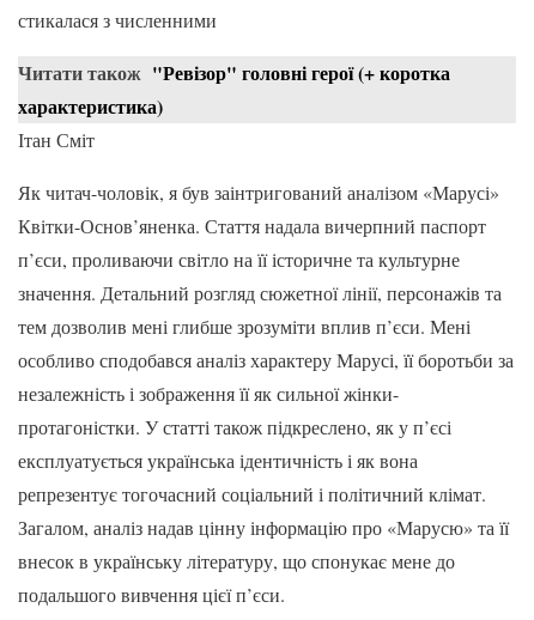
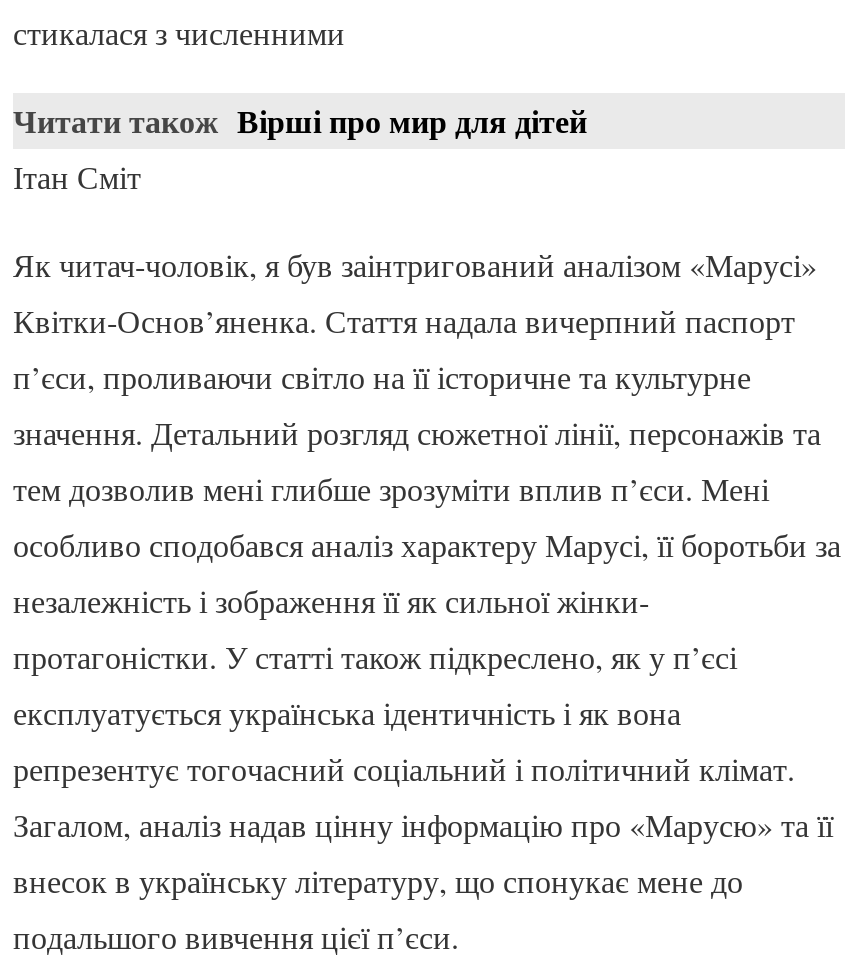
[18,58,450,119] Читати також "Ревізор" головні герої (+ коротка | характеристика) -> [13,96,587,142] Читати також Вірші про мир для дітей

